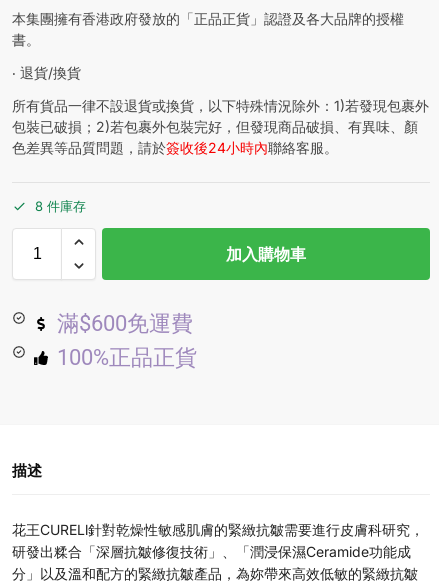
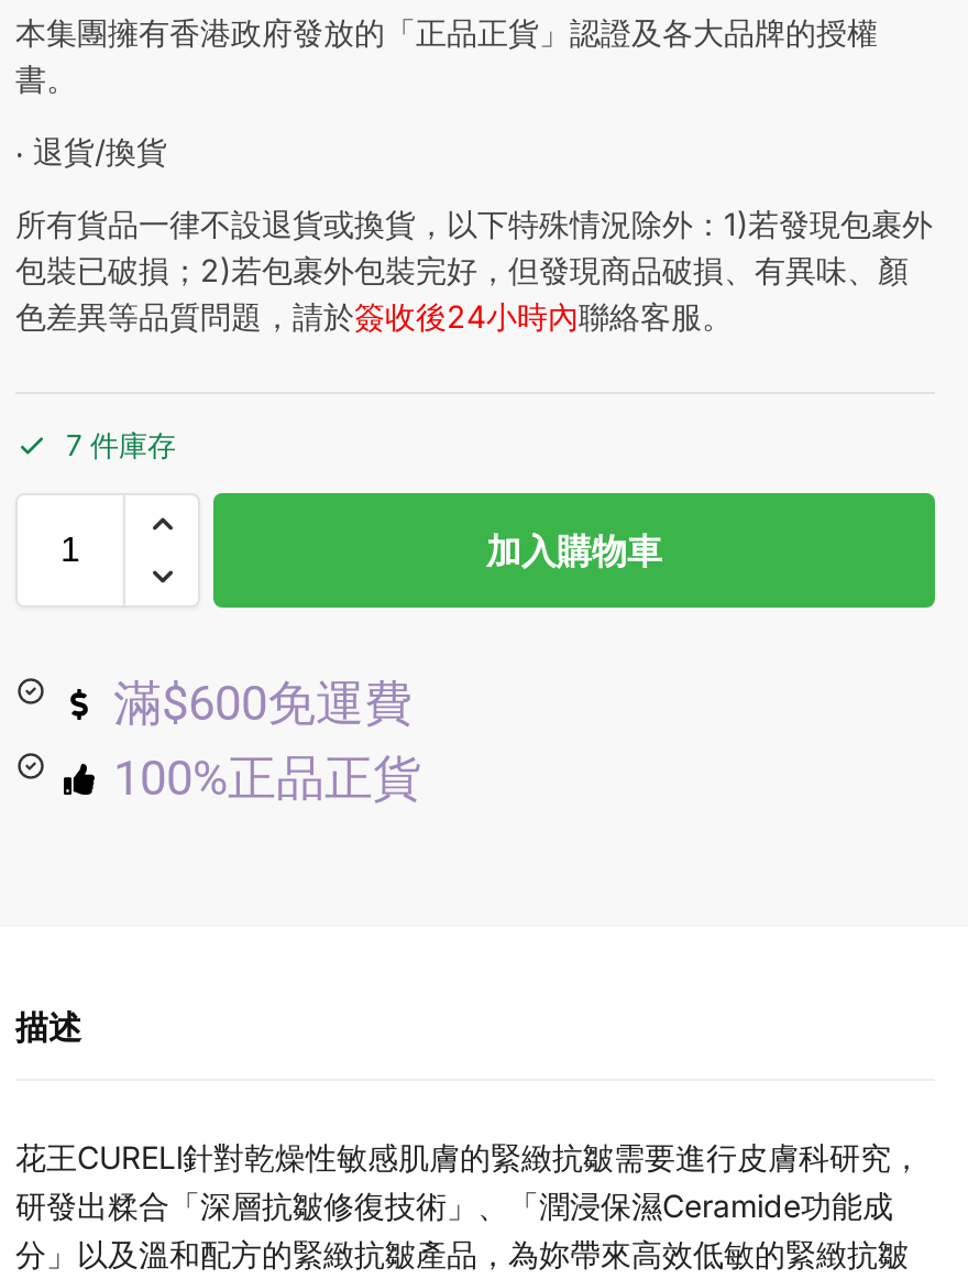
[35,198,86,214] 8 件庫存 -> [66,428,176,463] 7 件庫存

